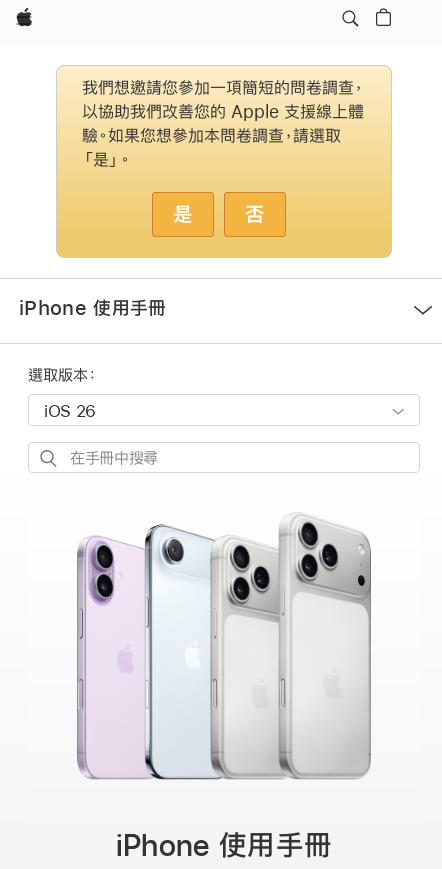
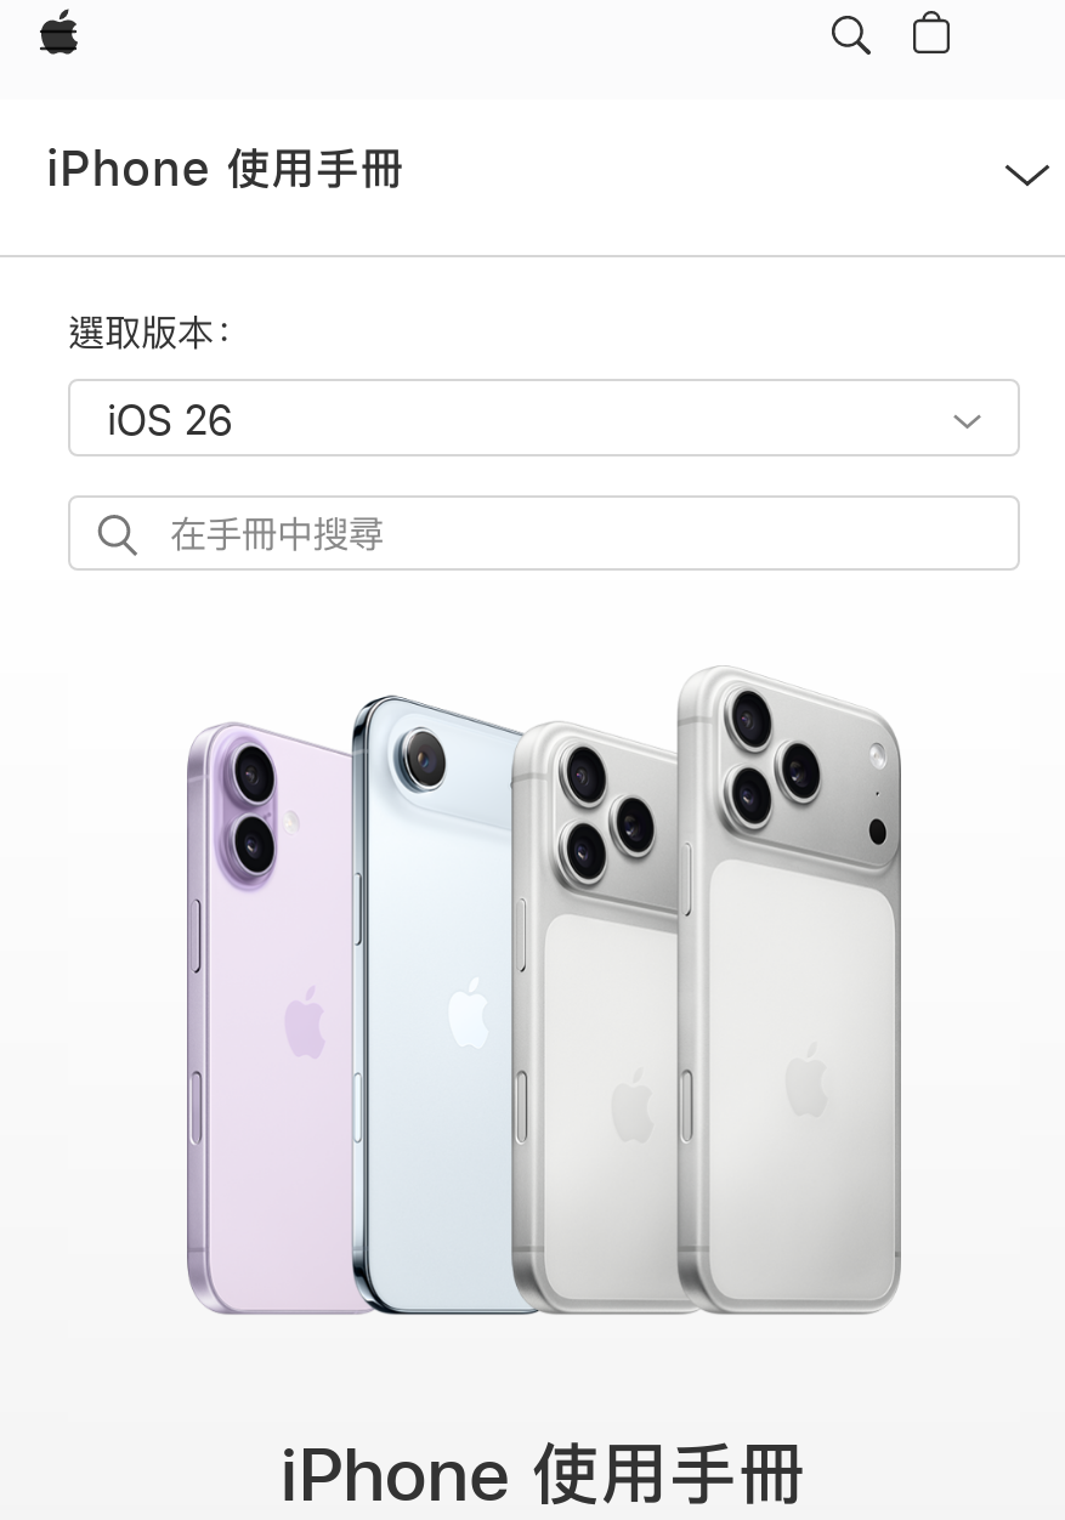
[56,65,392,258] [image] | 我們想邀請您參加一項簡短的問卷調查， | 以協助我們改善您的 Apple 支援線上體 | 驗。如果您想參加本問卷調查，請選取 | 「是」。 | 是 | 否 -> none

